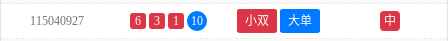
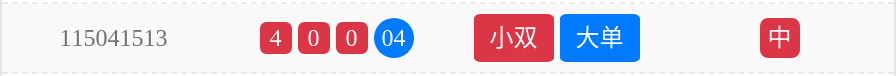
[30,14,84,28] 115040927 -> [60,24,168,52] 115041513
[135,14,141,28] 6 -> [270,24,282,52] 4
[154,14,160,28] 3 -> [308,24,320,52] 0
[173,14,179,28] 1 -> [346,24,358,52] 0
[191,14,203,28] 10 -> [382,24,406,52] 04

